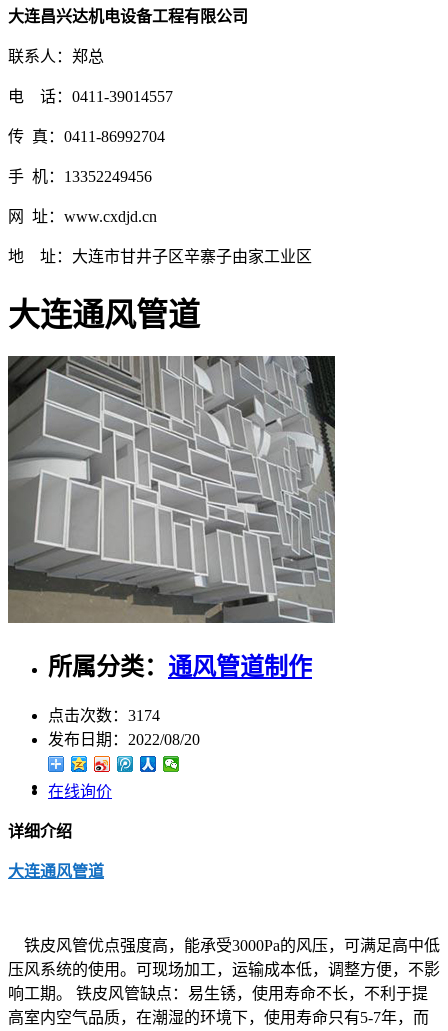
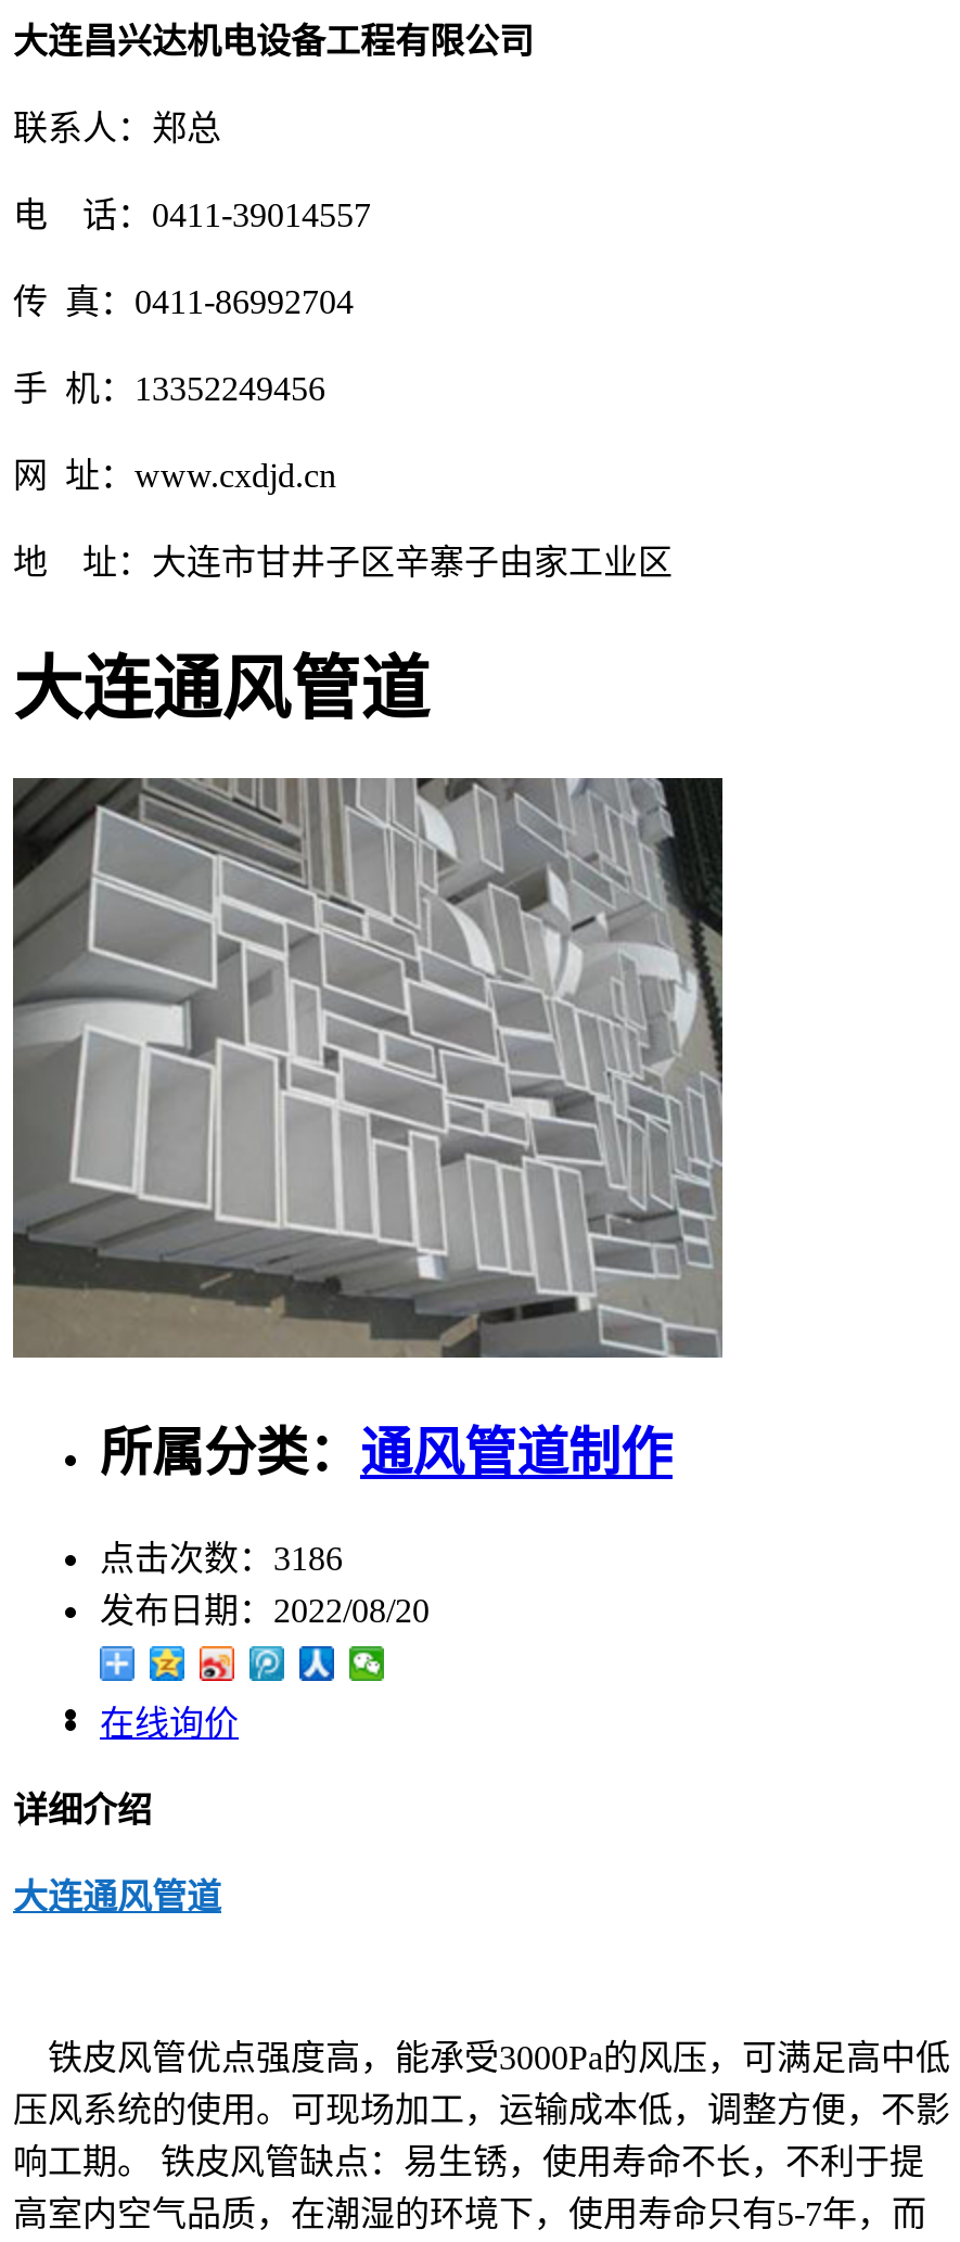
[48,707,160,724] 点击次数：3174 -> [100,1540,343,1577] 点击次数：3186

